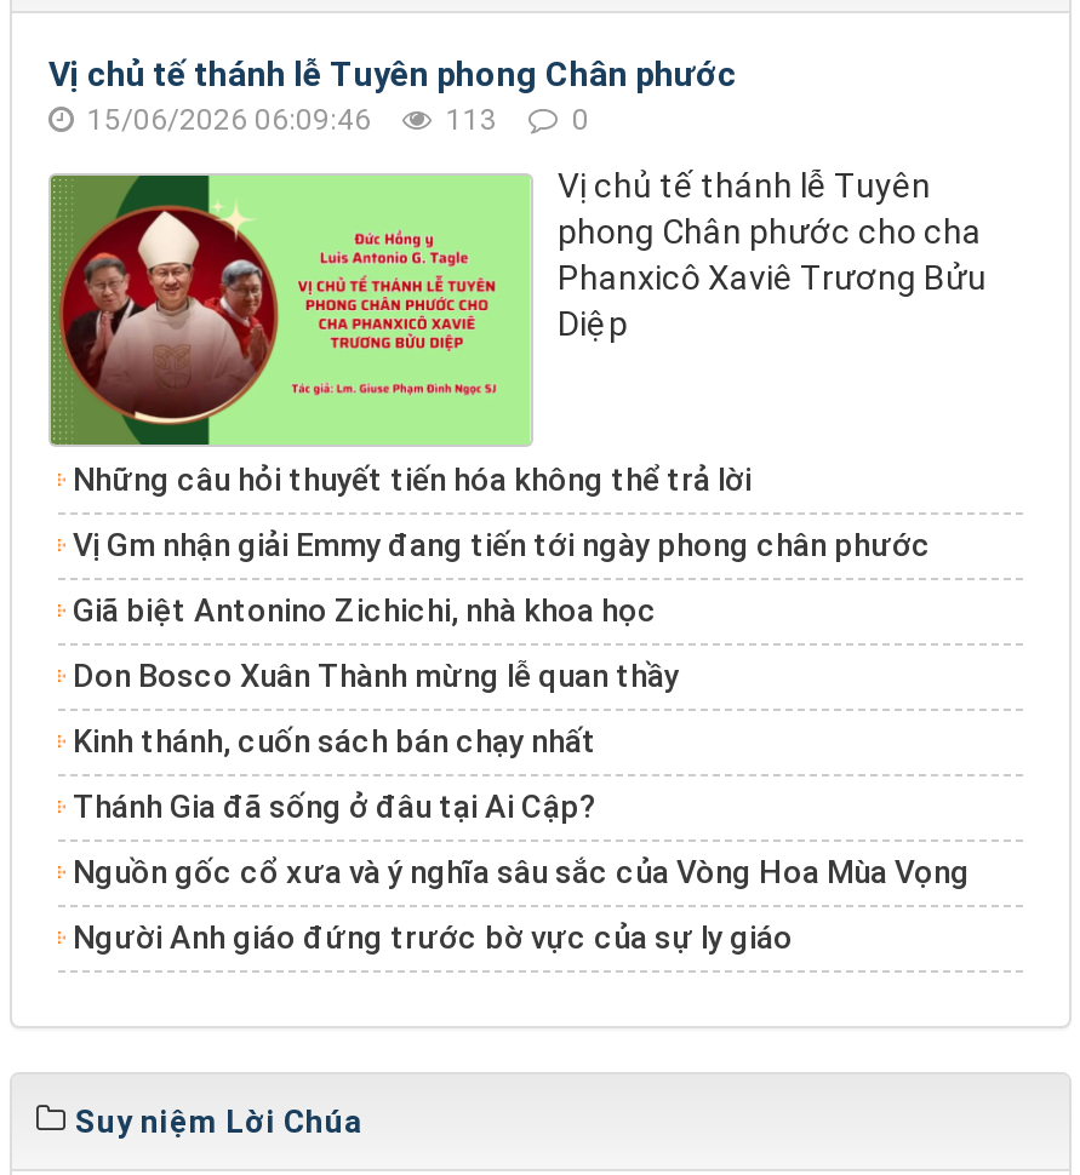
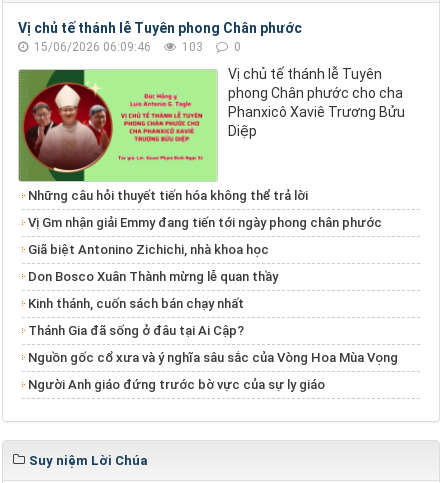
[80,103,589,137] 15/06/2026 06:09:46 113 0 -> [31,40,241,54] 15/06/2026 06:09:46 103 0

